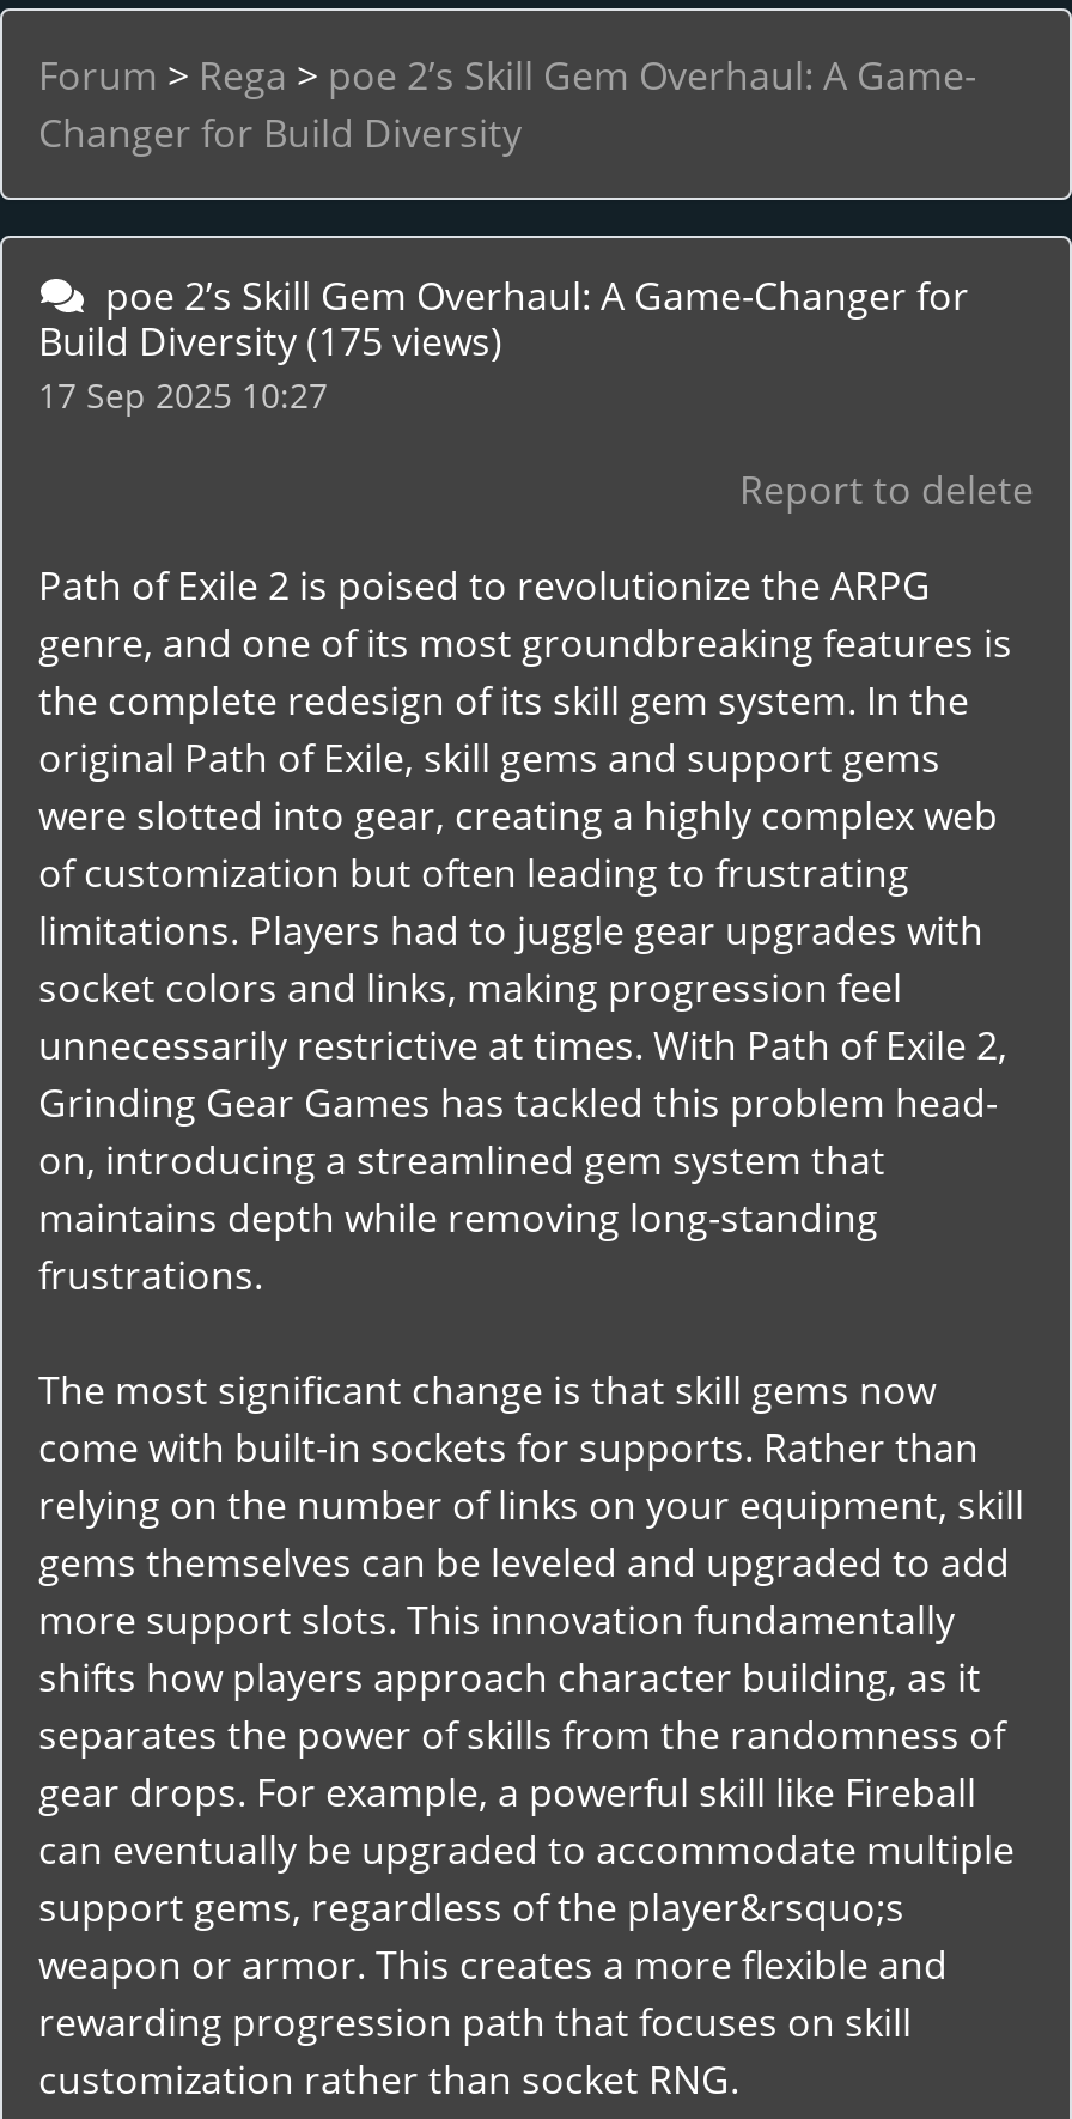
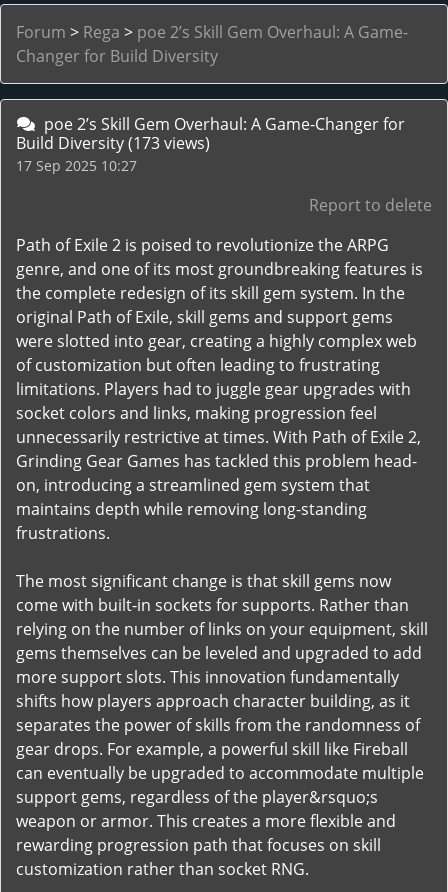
[38,315,502,368] Build Diversity (175 views) -> [16,132,210,154] Build Diversity (173 views)

